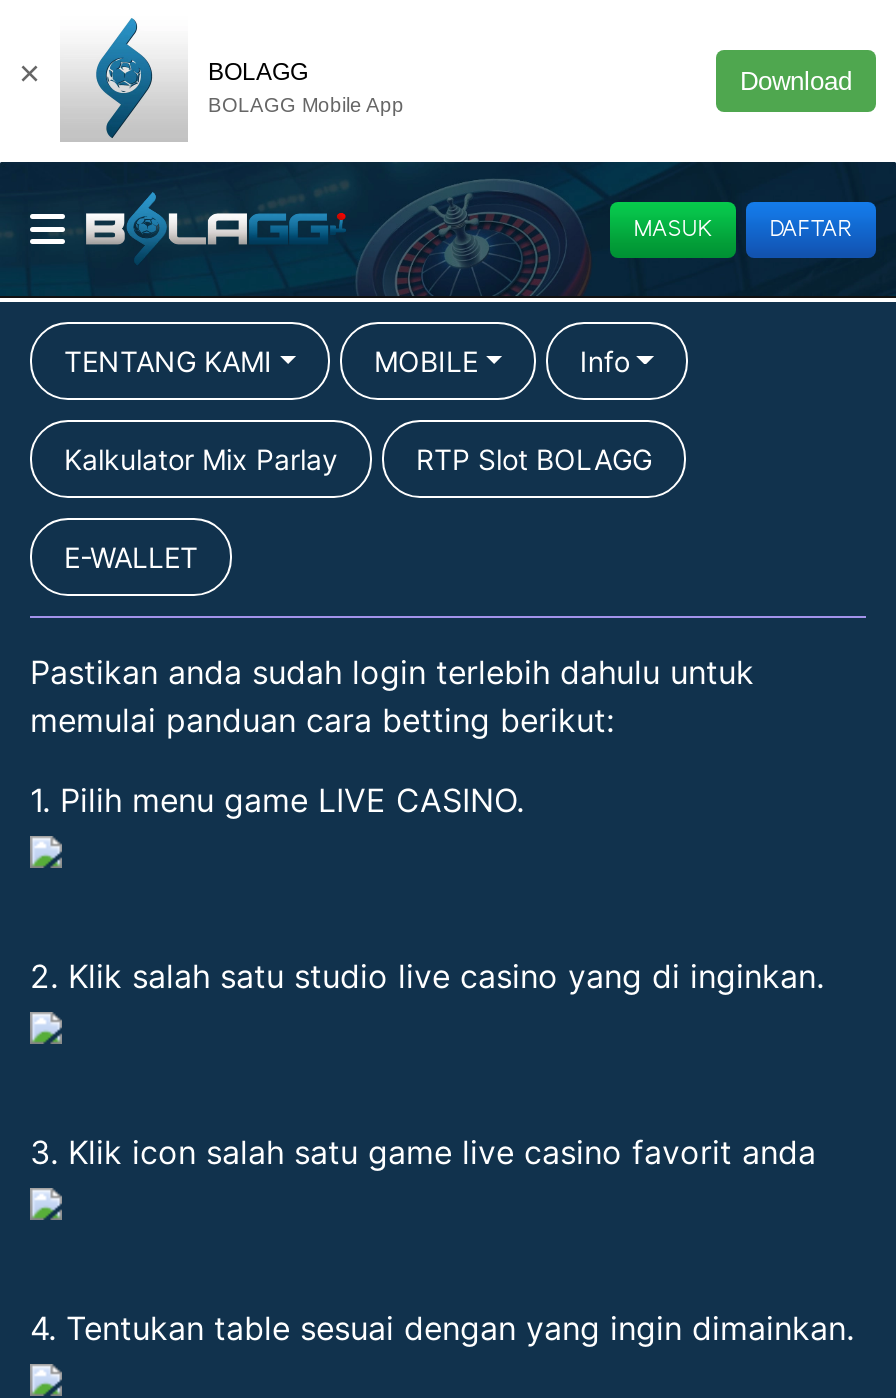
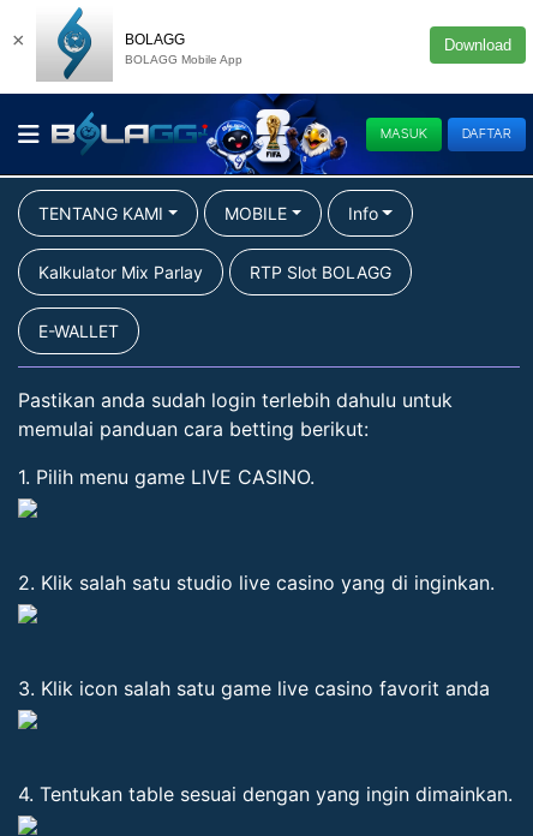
[256,162,890,298] [image] -> [154,94,469,175] [image]

